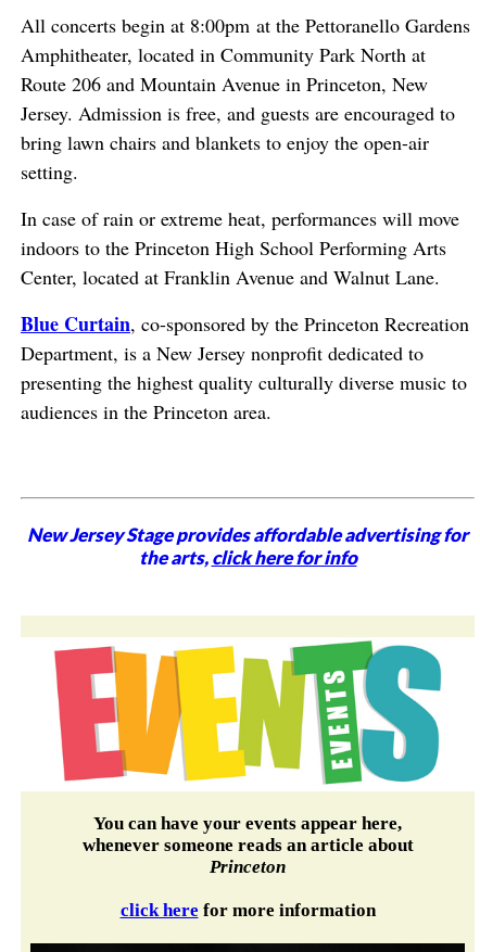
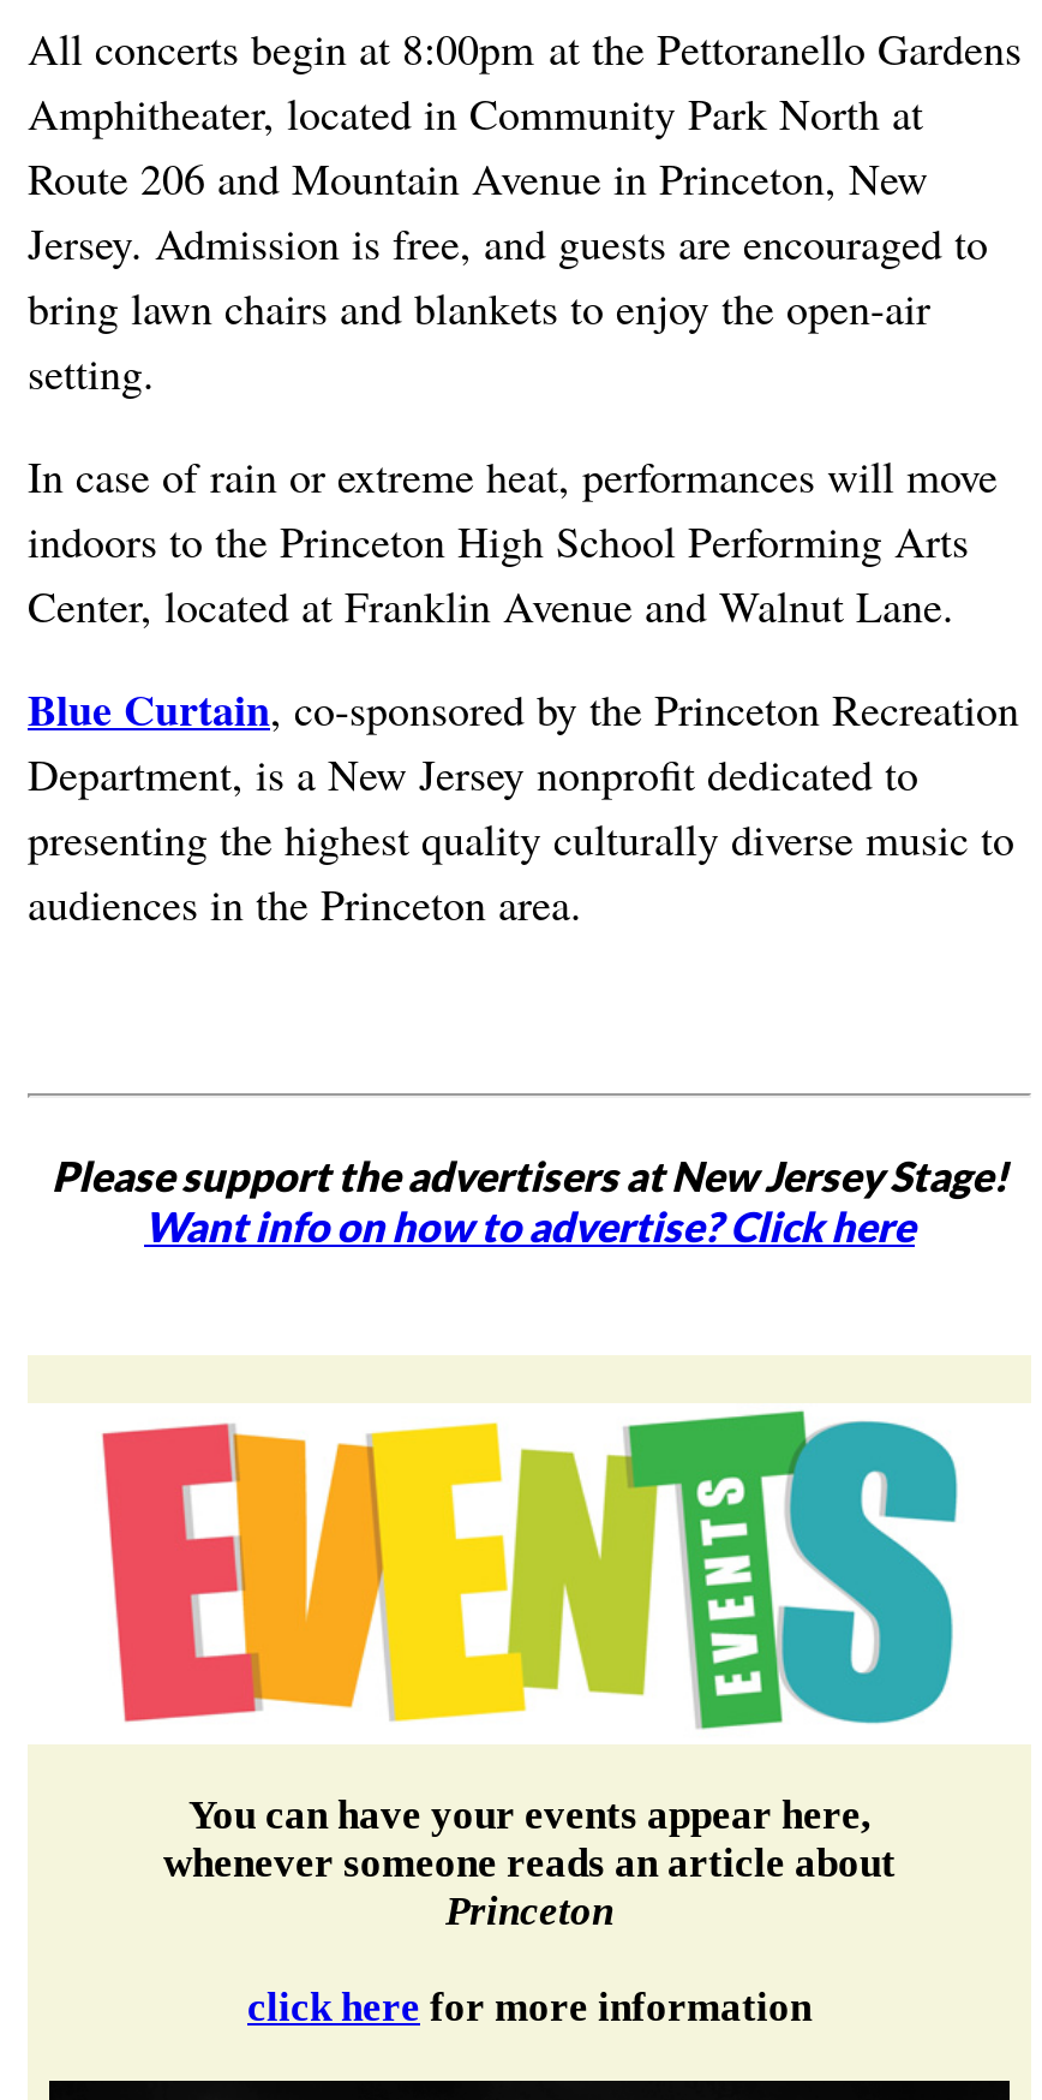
[27,524,468,569] New Jersey Stage provides affordable advertising for | the arts, click here for info -> [52,1152,1007,1253] Please support the advertisers at New Jersey Stage! | Want info on how to advertise? Click here

